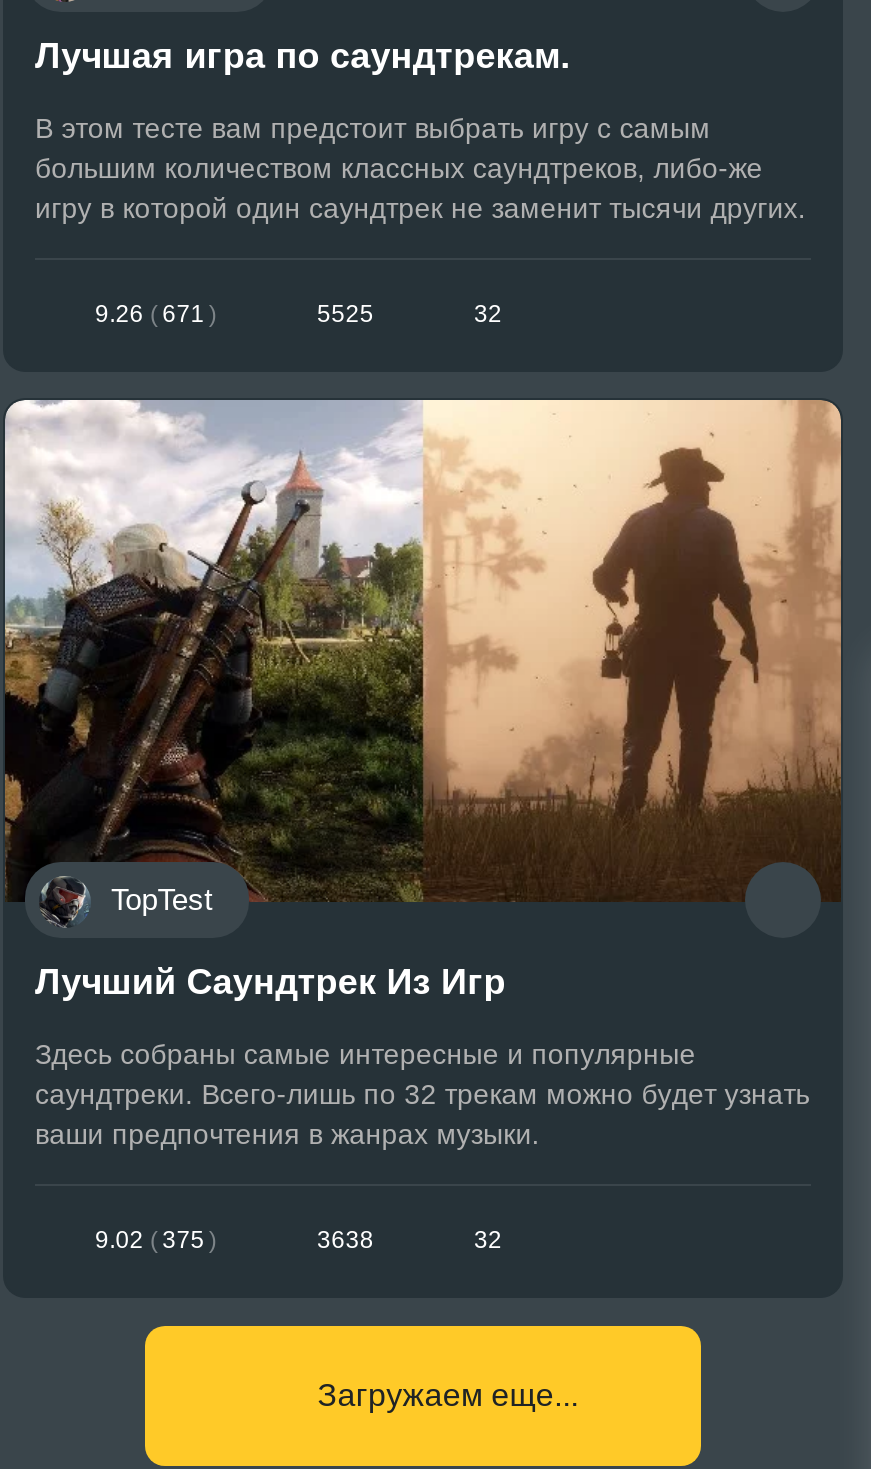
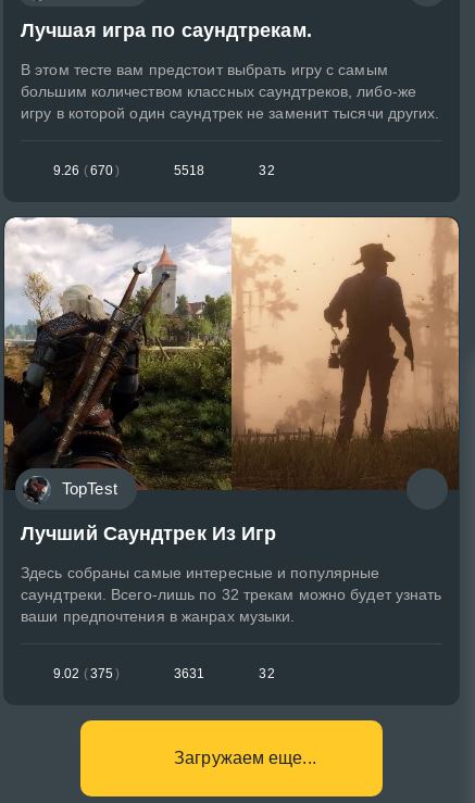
[95,301,217,329] 9.26 ( 671 ) -> [53,163,120,179] 9.26 ( 670 )
[317,301,374,329] 5525 -> [174,163,205,179] 5518
[317,1226,374,1254] 3638 -> [174,666,205,681] 3631

